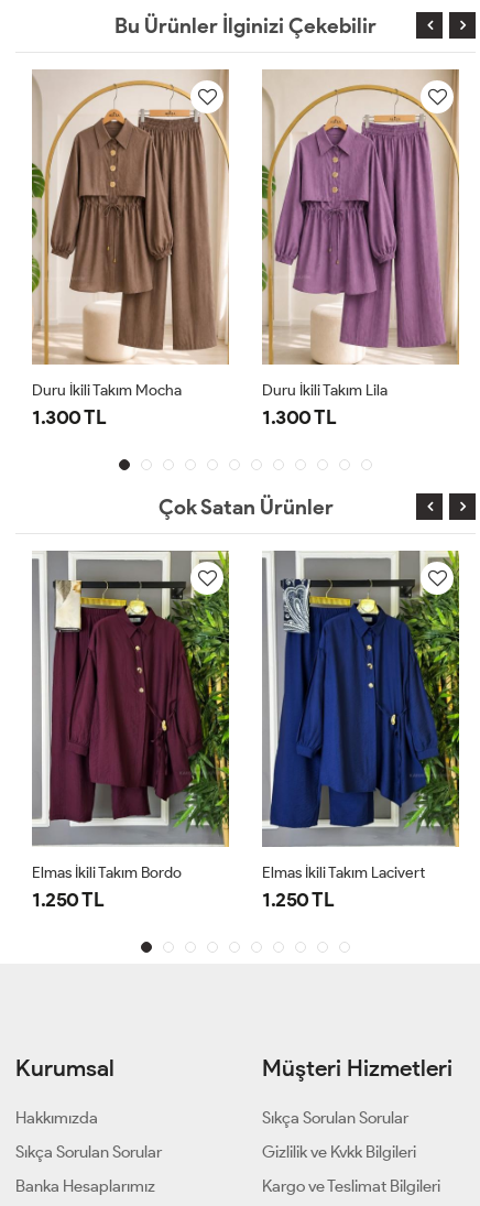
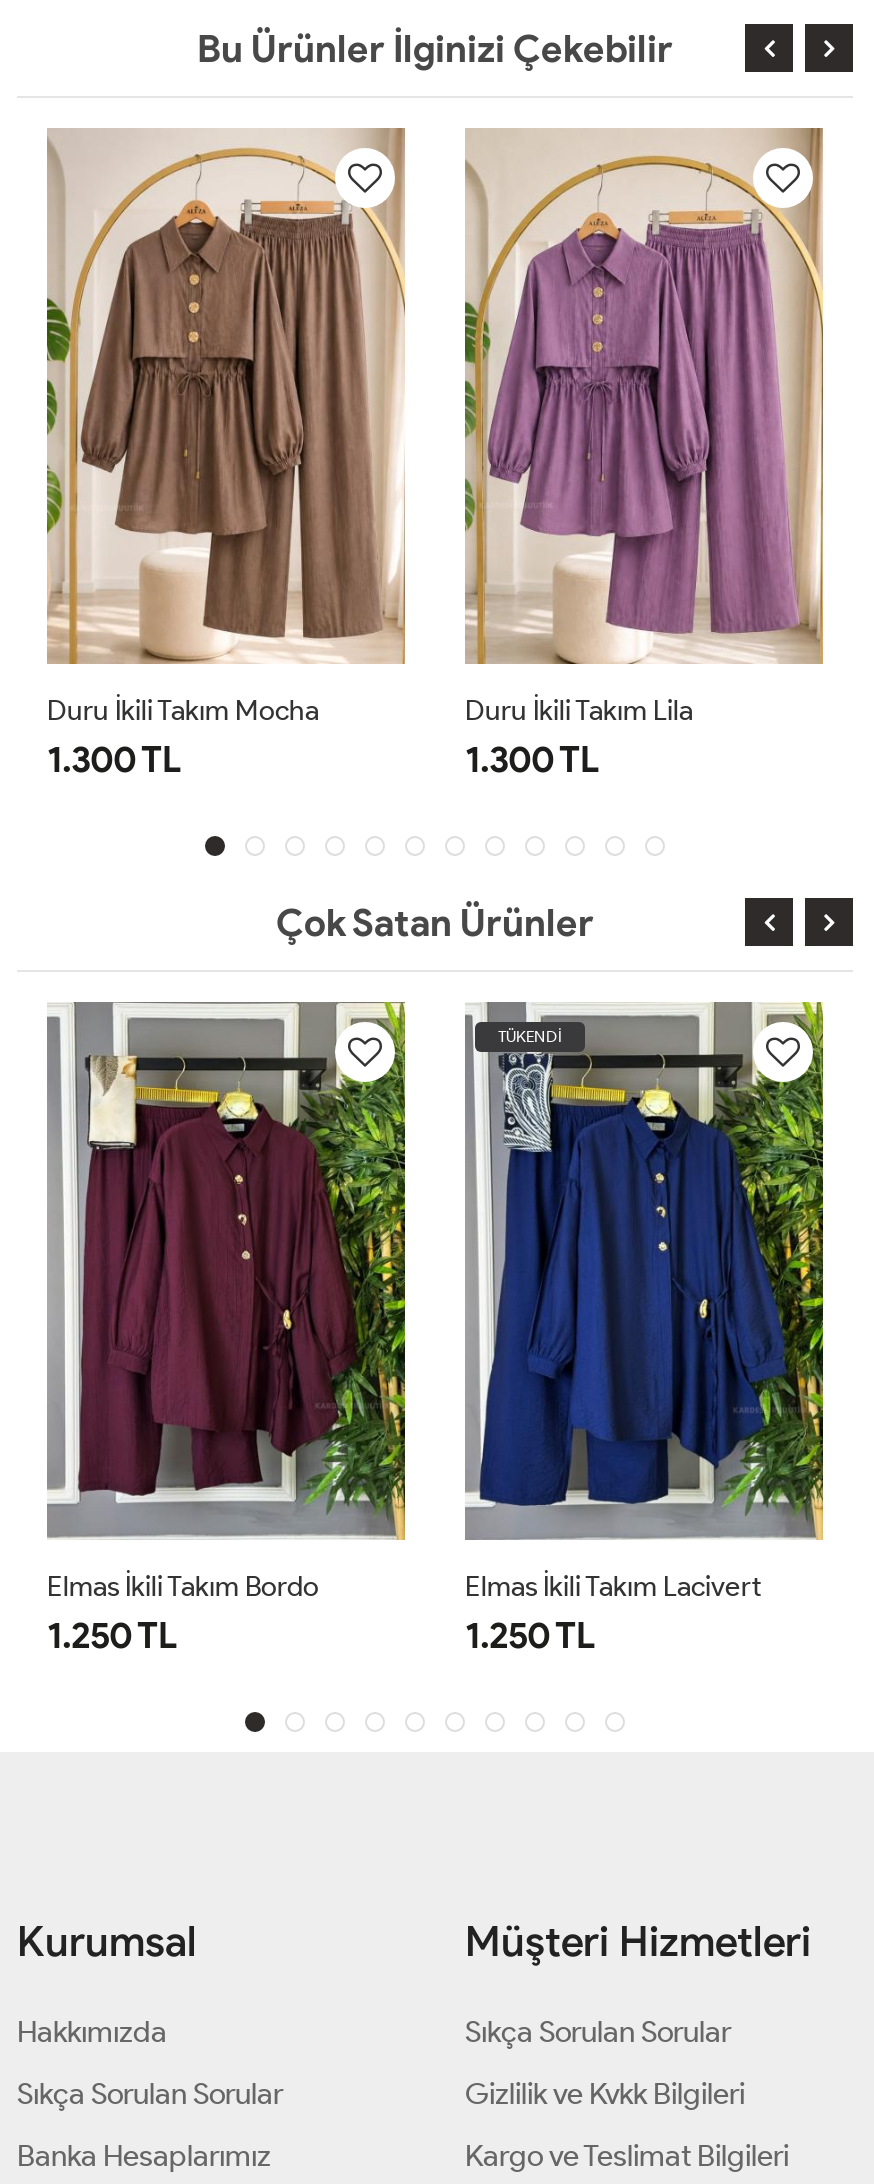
none -> [498,1027,562,1047] TÜKENDİ

